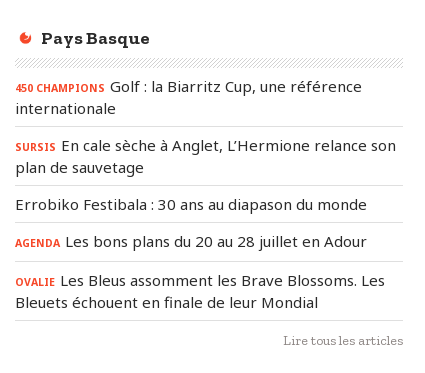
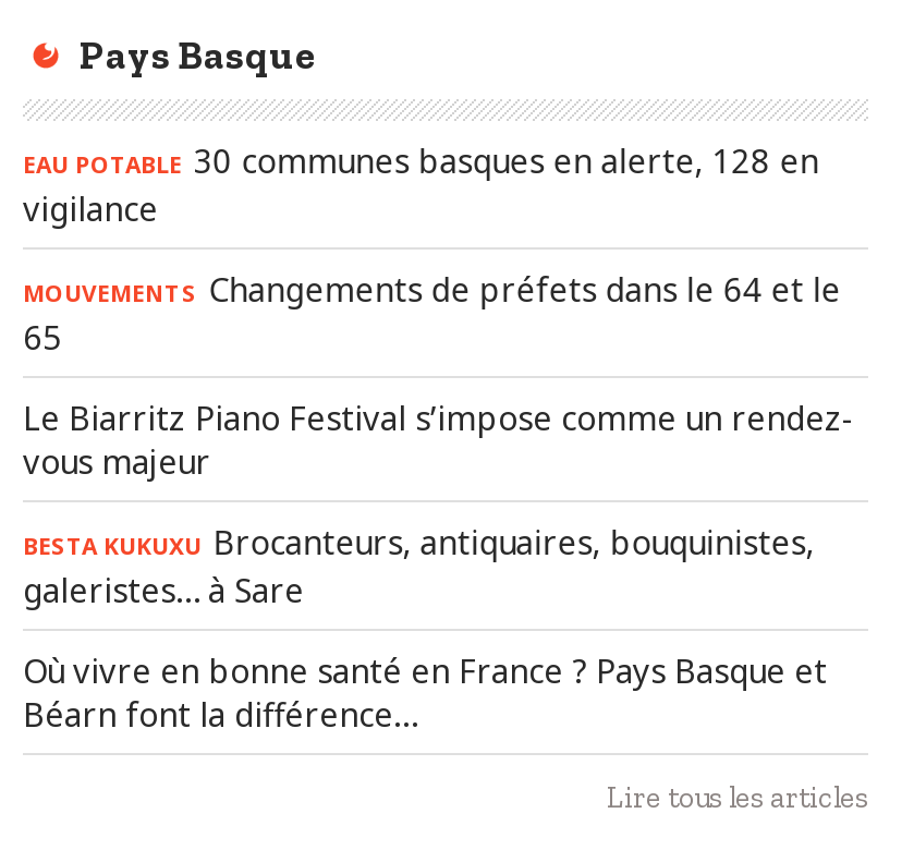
[15,76,362,118] 450 CHAMPIONS Golf : la Biarritz Cup, une référence | internationale -> [23,138,819,229] EAU POTABLE 30 communes basques en alerte, 128 en | vigilance
[15,135,396,177] SURSIS En cale sèche à Anglet, L’Hermione relance son | plan de sauvetage -> [23,267,840,358] MOUVEMENTS Changements de préfets dans le 64 et le | 65
[15,194,367,214] Errobiko Festibala : 30 ans au diapason du monde -> [23,395,855,482] Le Biarritz Piano Festival s’impose comme un rendez- | vous majeur
[15,231,367,251] AGENDA Les bons plans du 20 au 28 juillet en Adour -> [23,519,814,611] BESTA KUKUXU Brocanteurs, antiquaires, bouquinistes, | galeristes… à Sare
[15,270,385,312] OVALIE Les Bleus assomment les Brave Blossoms. Les | Bleuets échouent en finale de leur Mondial -> [23,648,827,735] Où vivre en bonne santé en France ? Pays Basque et | Béarn font la différence…

